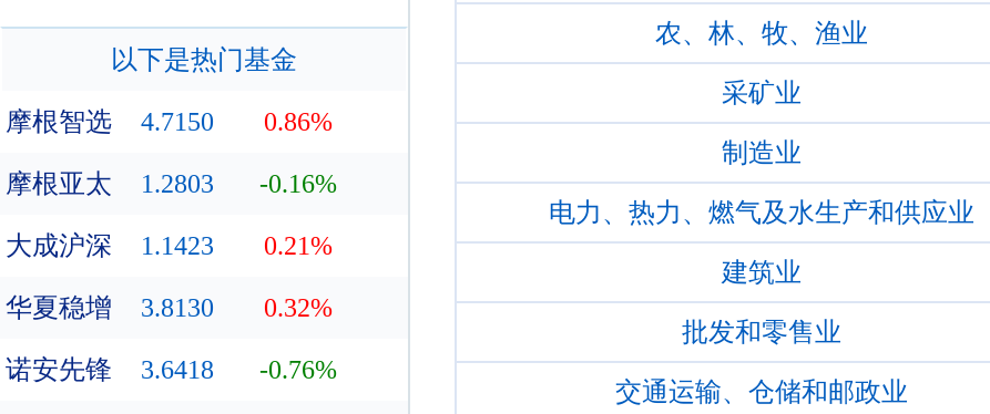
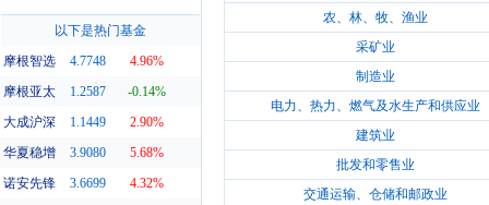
[141,106,214,137] 4.7150 -> [69,53,105,69] 4.7748
[264,106,333,137] 0.86% -> [130,53,164,69] 4.96%
[141,168,214,199] 1.2803 -> [69,84,105,99] 1.2587
[259,168,337,199] -0.16% -> [128,84,166,99] -0.14%
[141,230,214,261] 1.1423 -> [69,114,105,130] 1.1449
[264,230,333,261] 0.21% -> [130,114,164,130] 2.90%
[141,292,214,323] 3.8130 -> [69,145,105,160] 3.9080
[264,292,333,323] 0.32% -> [130,145,164,160] 5.68%
[141,354,214,385] 3.6418 -> [69,176,105,191] 3.6699
[259,354,337,385] -0.76% -> [130,176,164,191] 4.32%

